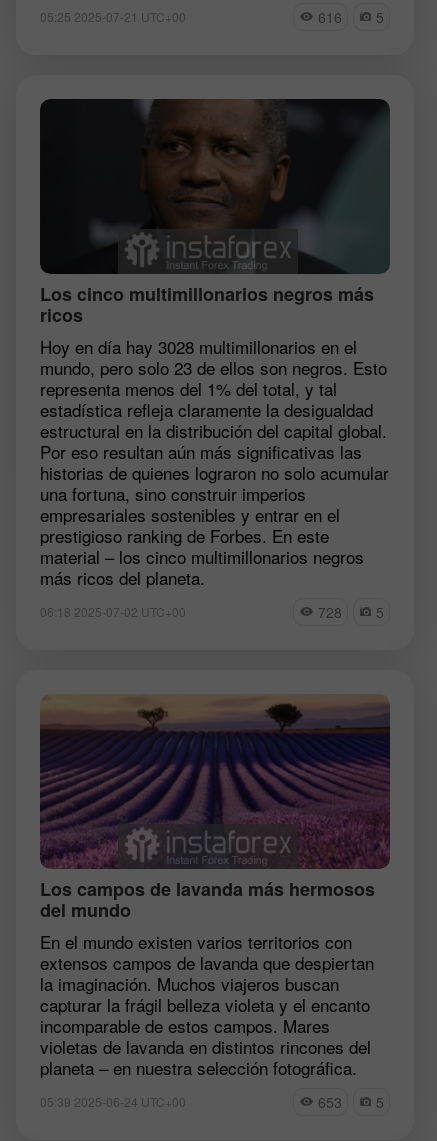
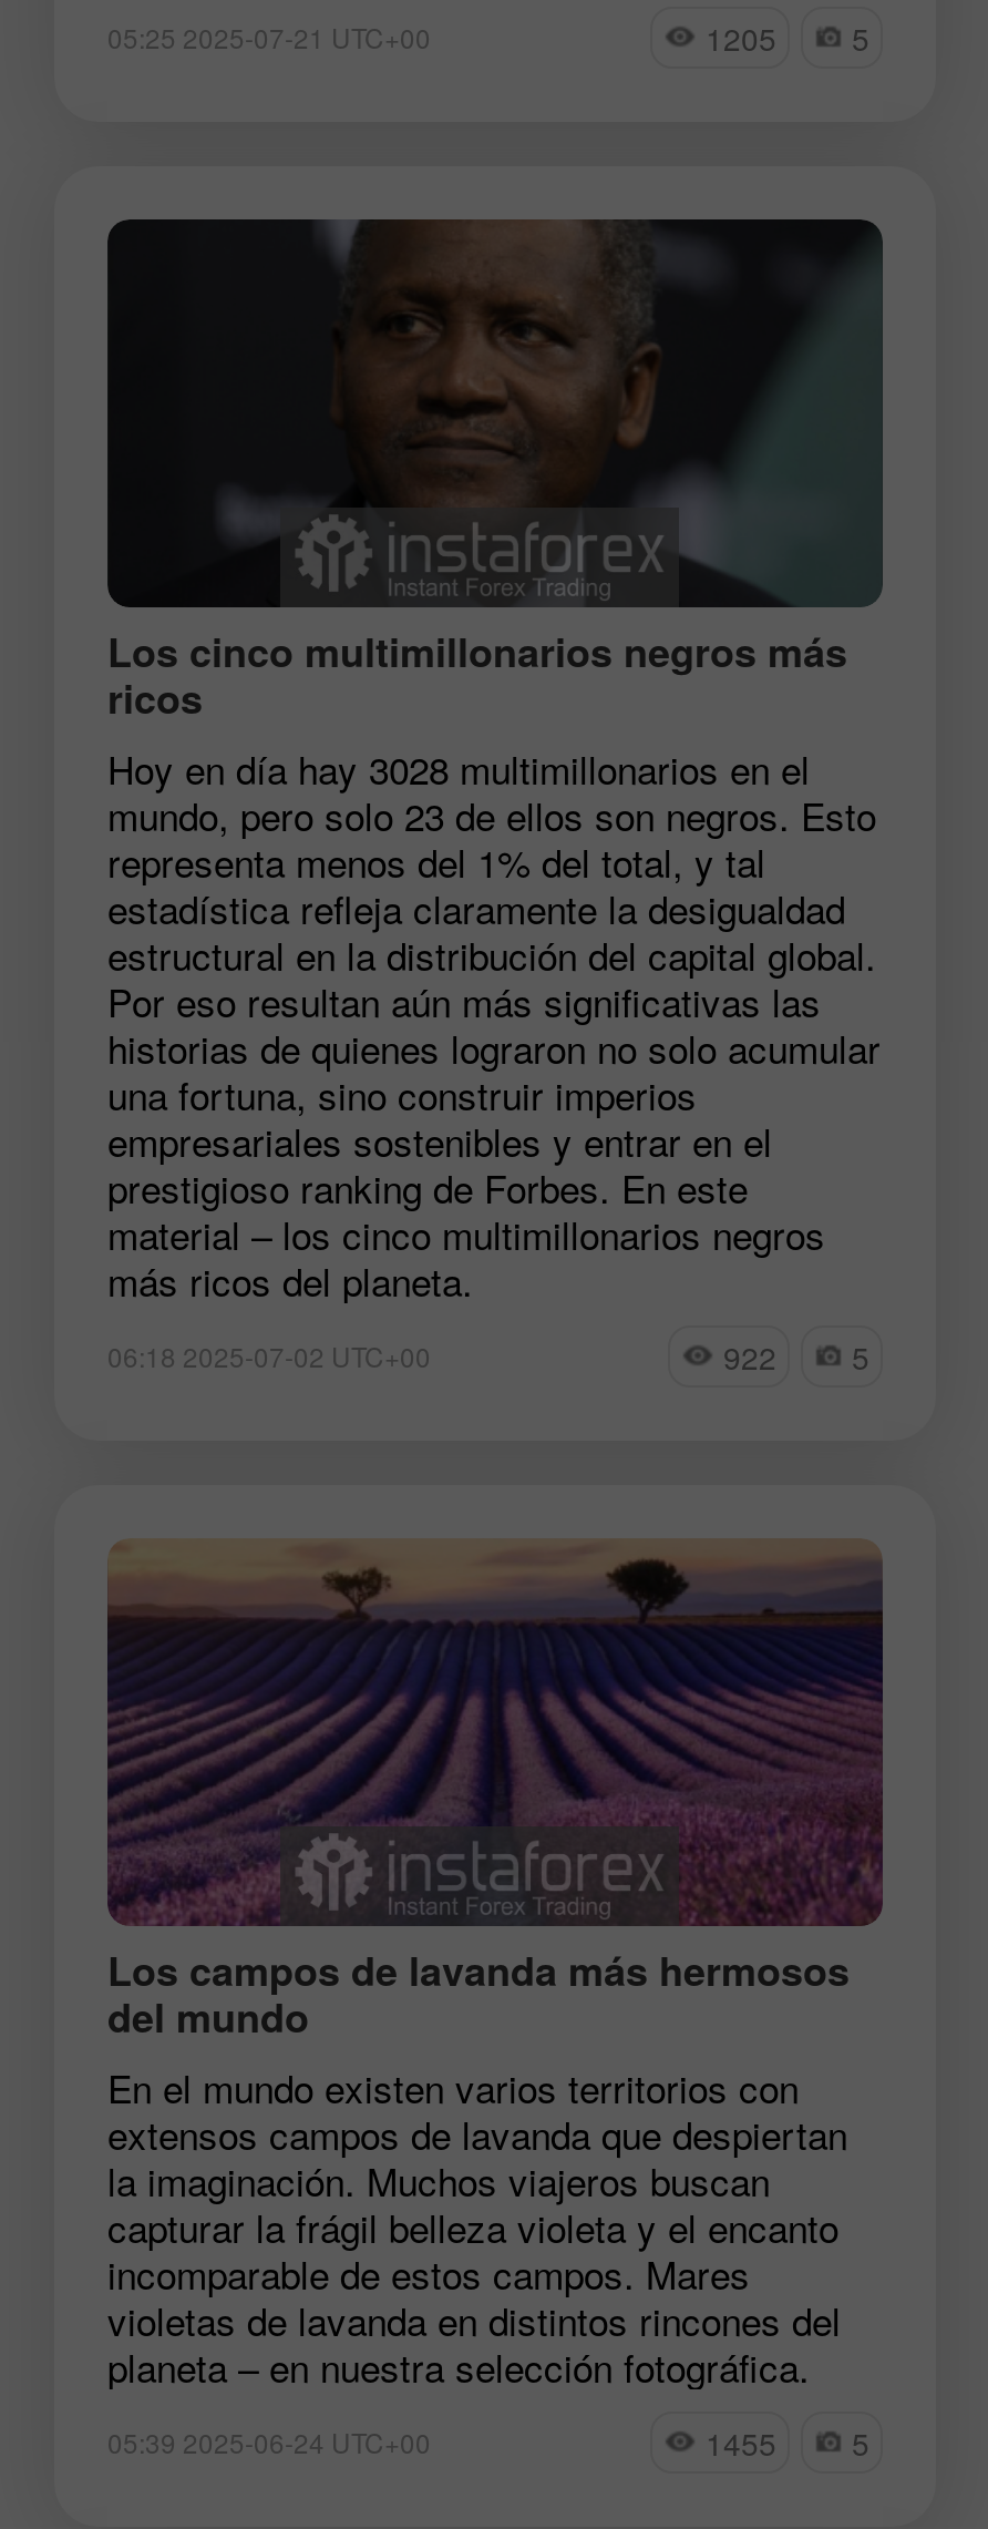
[318,7,384,27] 616 5 -> [706,16,869,60] 1205 5
[318,602,384,622] 728 5 -> [723,1334,869,1379] 922 5
[318,1092,384,1112] 653 5 -> [706,2420,869,2465] 1455 5

